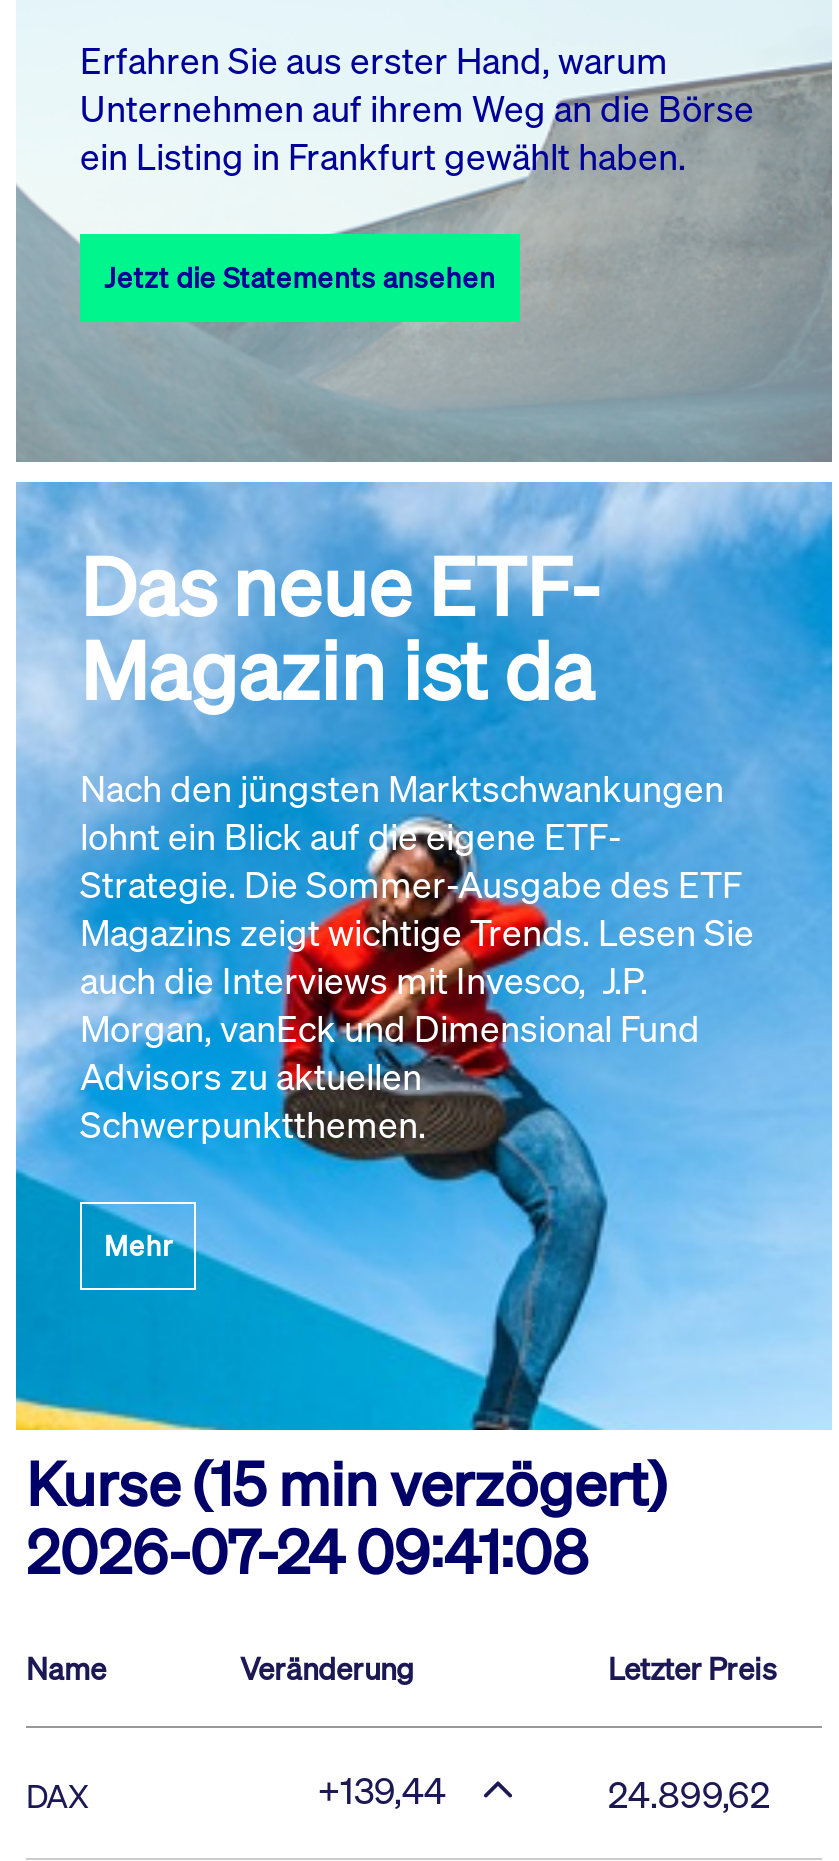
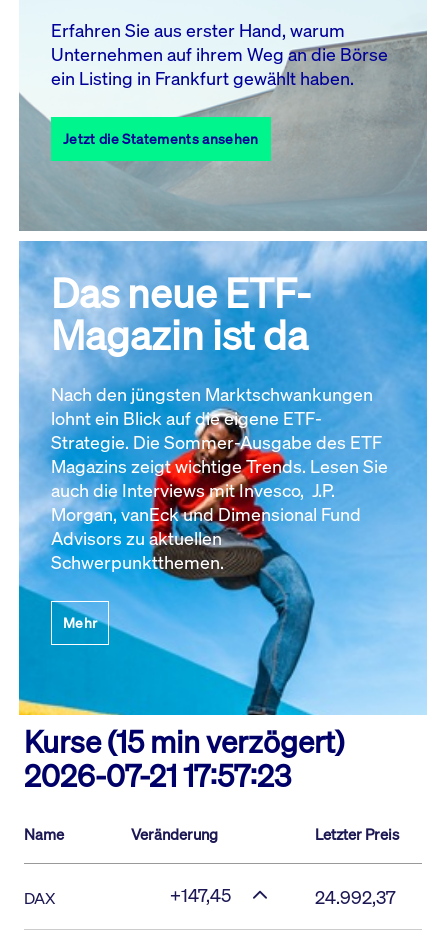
[26,1512,588,1592] 2026-07-24 09:41:08 -> [24,756,291,796] 2026-07-21 17:57:23
[318,1766,446,1814] +139,44 -> [170,883,231,907] +147,45
[608,1770,770,1818] 24.899,62 -> [315,885,396,909] 24.992,37

